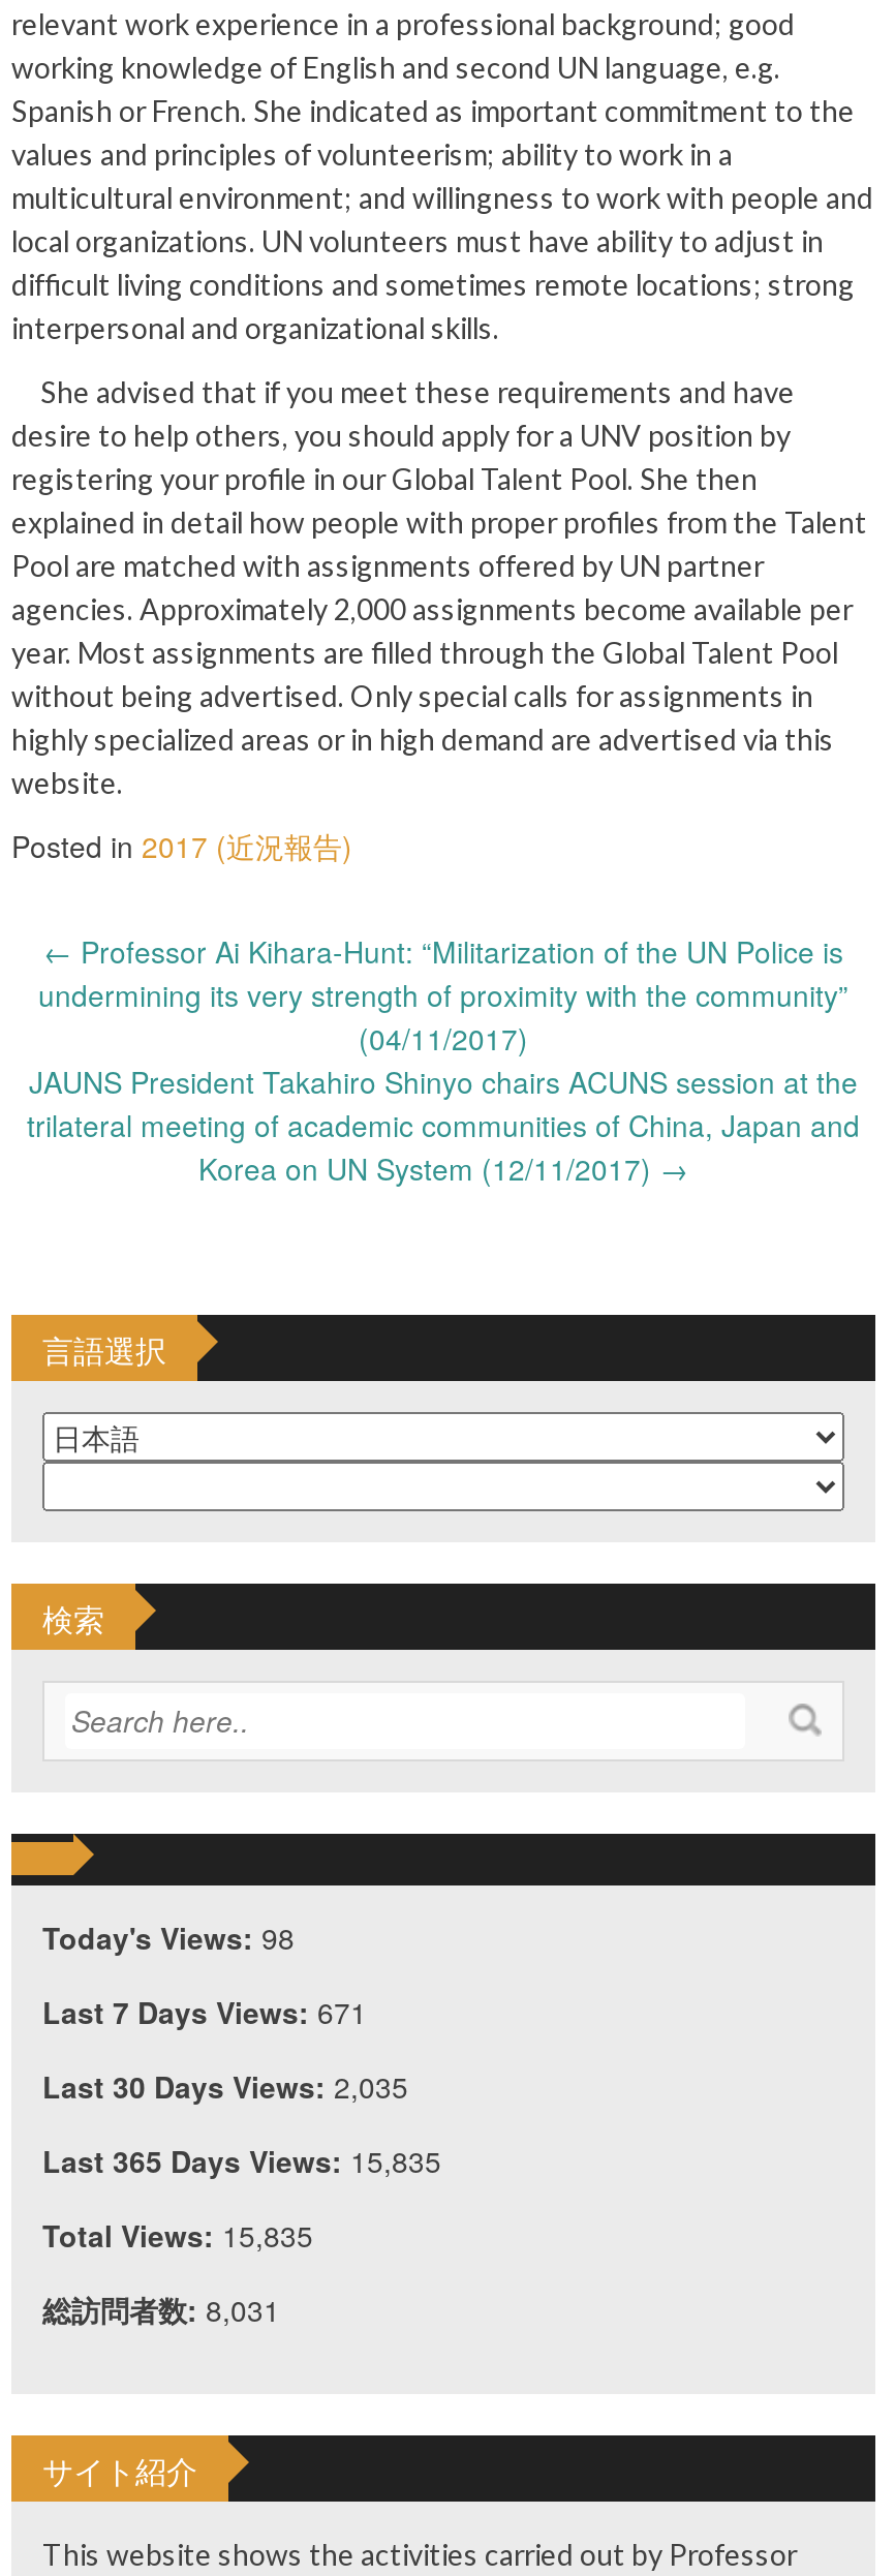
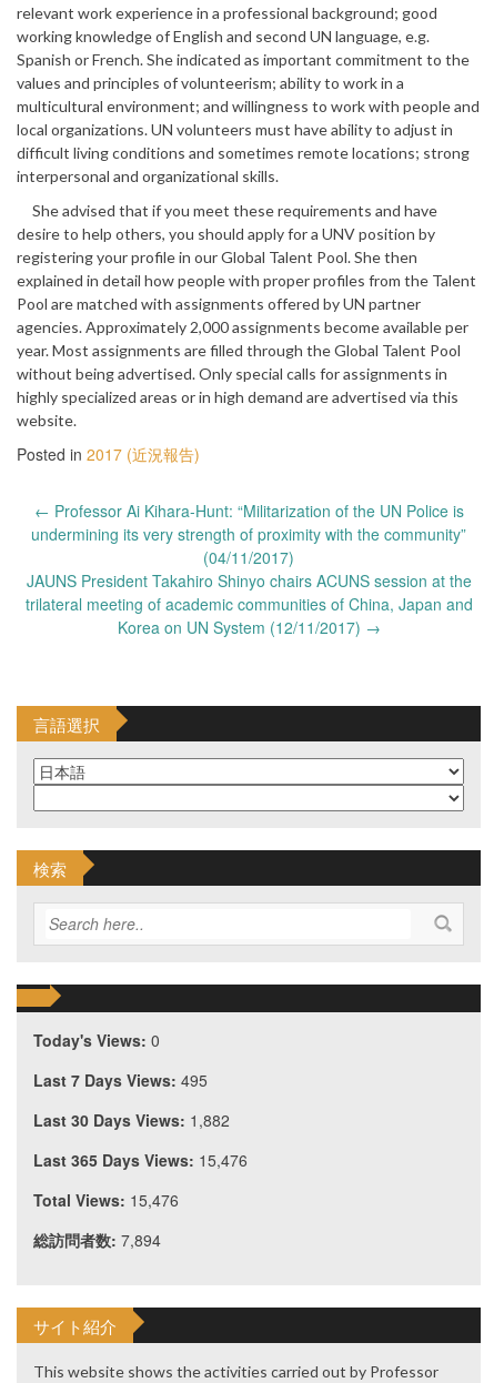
[42,1915,295,1957] Today's Views: 98 -> [33,1028,160,1051] Today's Views: 0
[42,1990,367,2031] Last 7 Days Views: 671 -> [33,1068,208,1091] Last 7 Days Views: 495
[42,2064,408,2106] Last 30 Days Views: 2,035 -> [33,1108,230,1130] Last 30 Days Views: 1,882
[42,2139,441,2180] Last 365 Days Views: 15,835 -> [33,1148,248,1170] Last 365 Days Views: 15,476
[42,2213,313,2255] Total Views: 15,835 -> [33,1188,179,1210] Total Views: 15,476
[42,2288,280,2329] 総訪問者数: 8,031 -> [33,1228,161,1250] 総訪問者数: 7,894

